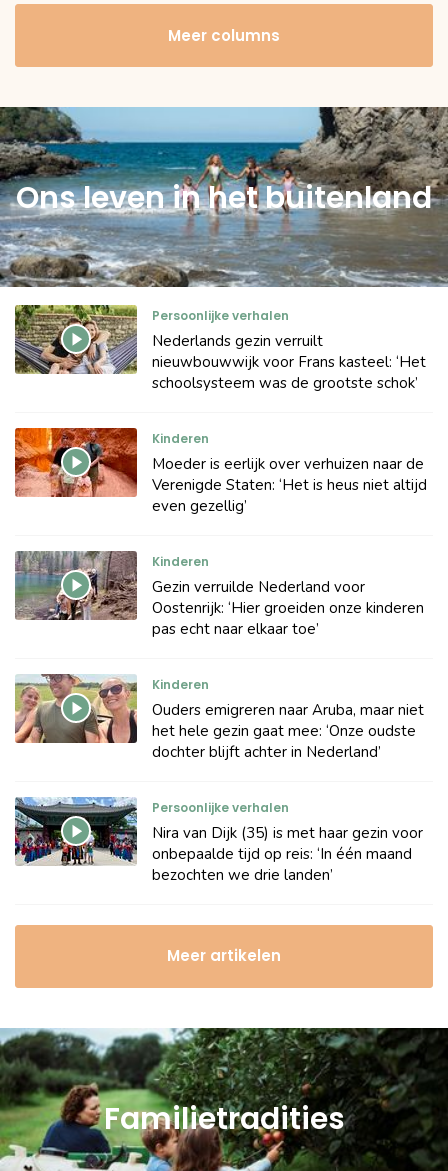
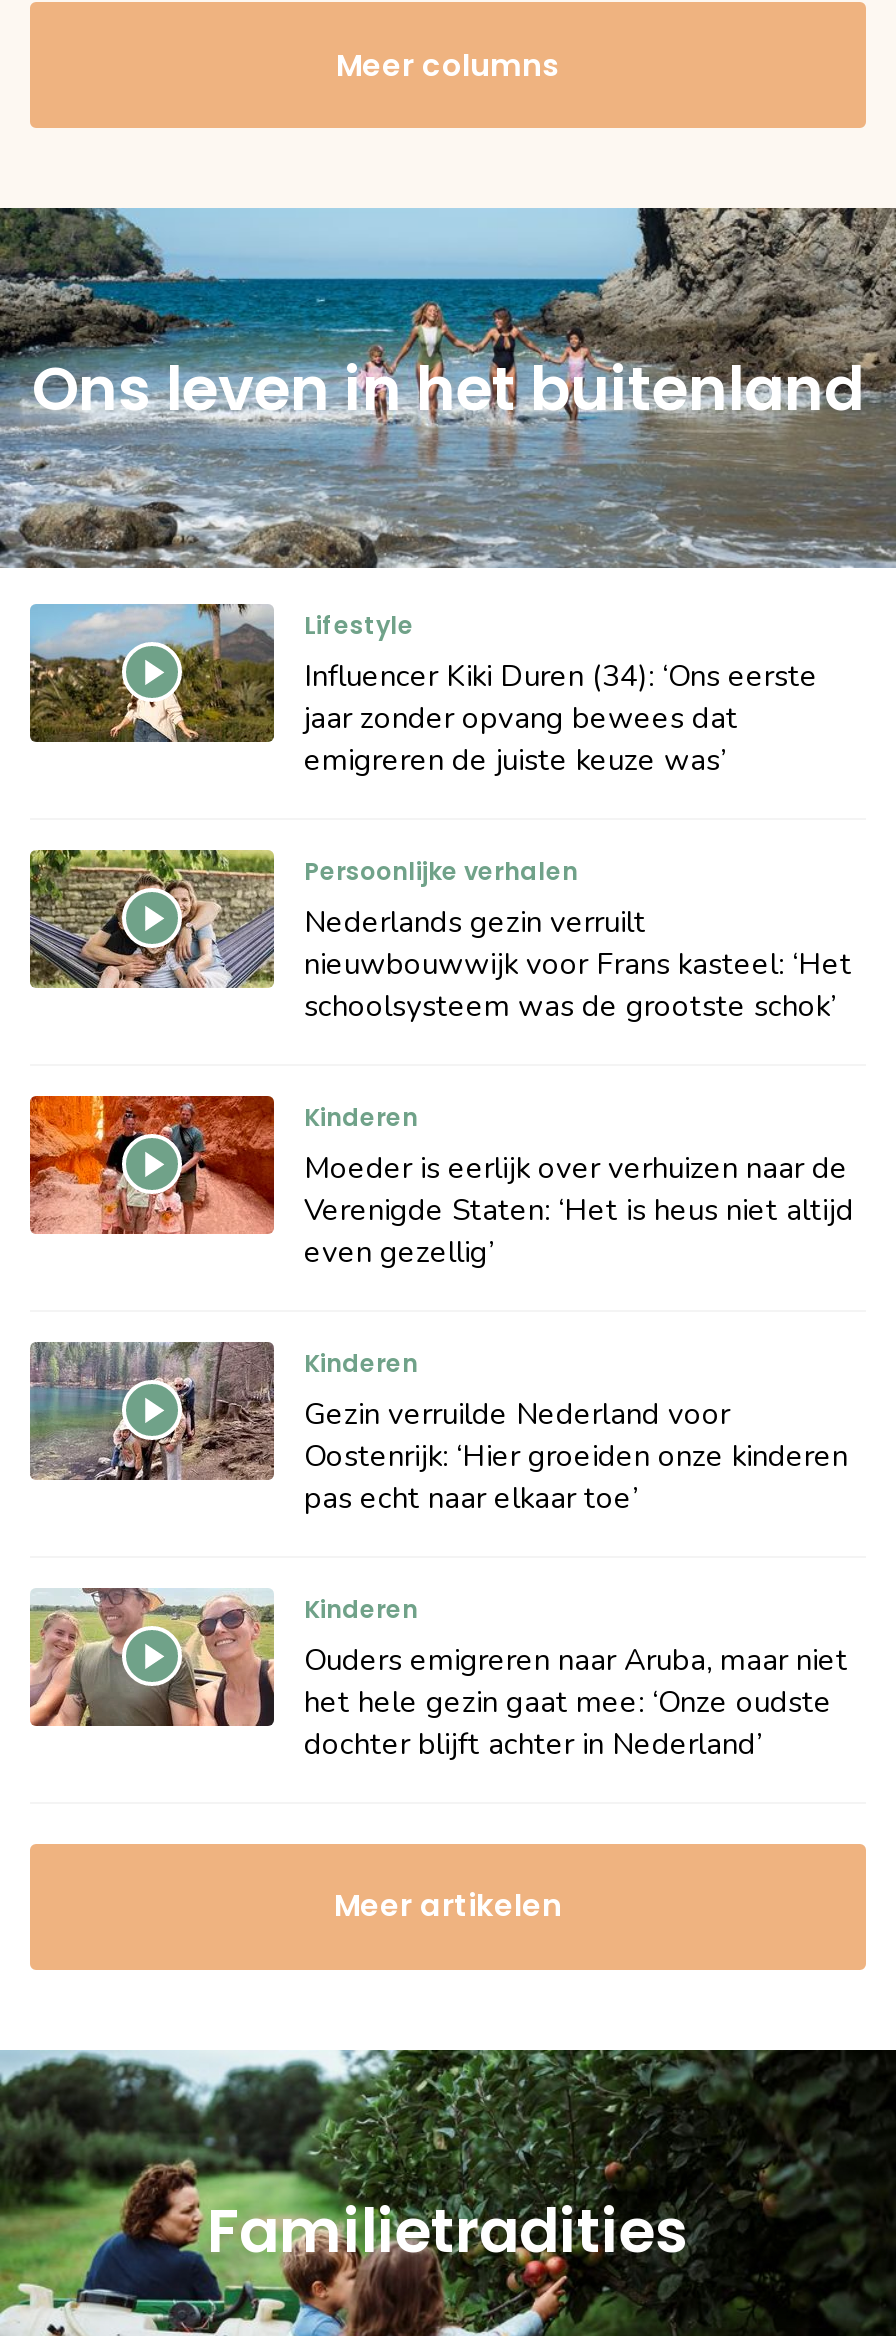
none -> [30,602,818,780] [image] | Lifestyle | Influencer Kiki Duren (34): ‘Ons eerste | jaar zonder opvang bewees dat | emigreren de juiste keuze was’
moved [13,303,427,762] -> [26,846,854,1764]: [image] | Persoonlijke verhalen | Nederlands gezin verruilt | ... | het hele gezin gaat mee: ‘Onze oudste | dochter blijft achter in Nederland’
[14,797,423,885] [image] | Persoonlijke verhalen | Nira van Dijk (35) is met haar gezin voor | onbepaalde tijd op reis: ‘In één maand | bezochten we drie landen’ -> none

